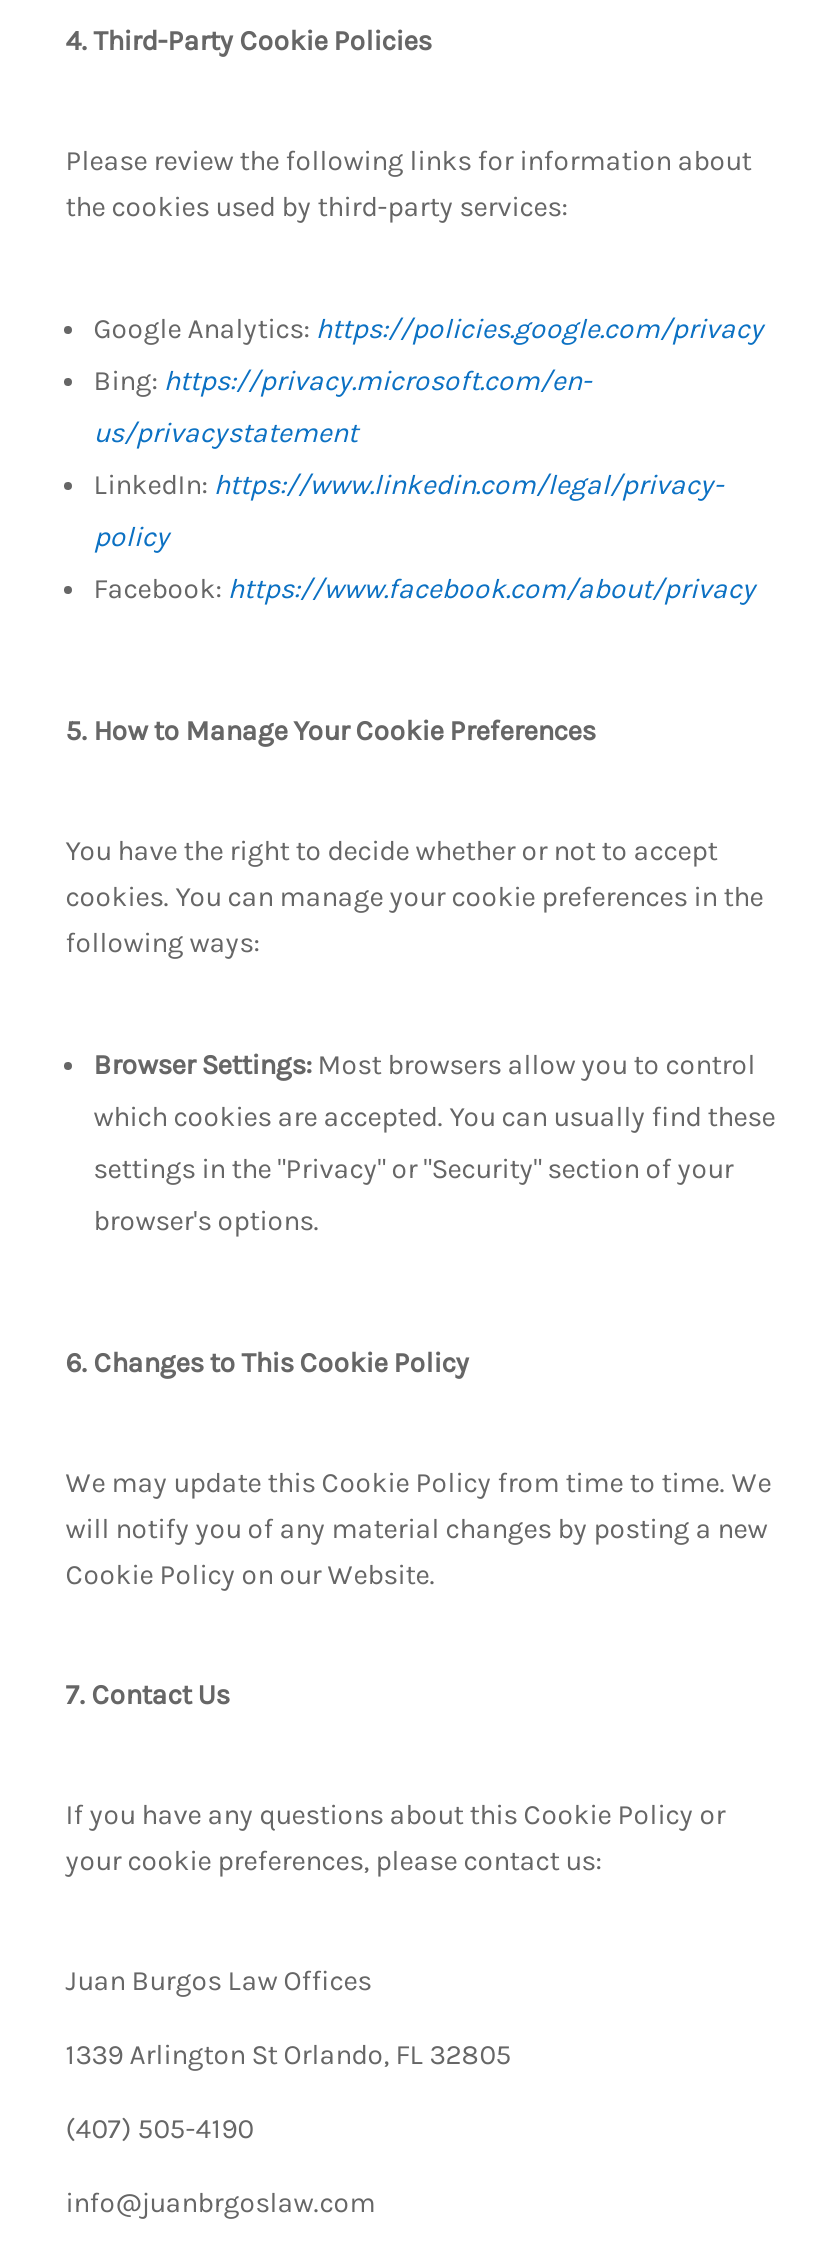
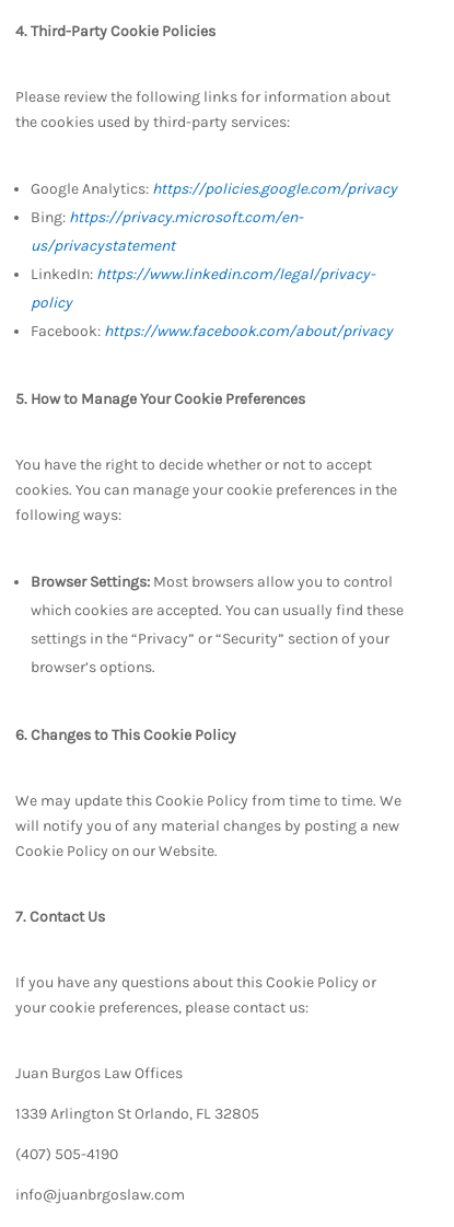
[94,1152,734,1186] settings in the "Privacy" or "Security" section of your -> [30,629,389,648] settings in the “Privacy” or “Security” section of your
[94,1204,320,1238] browser's options. -> [30,658,155,676] browser’s options.

